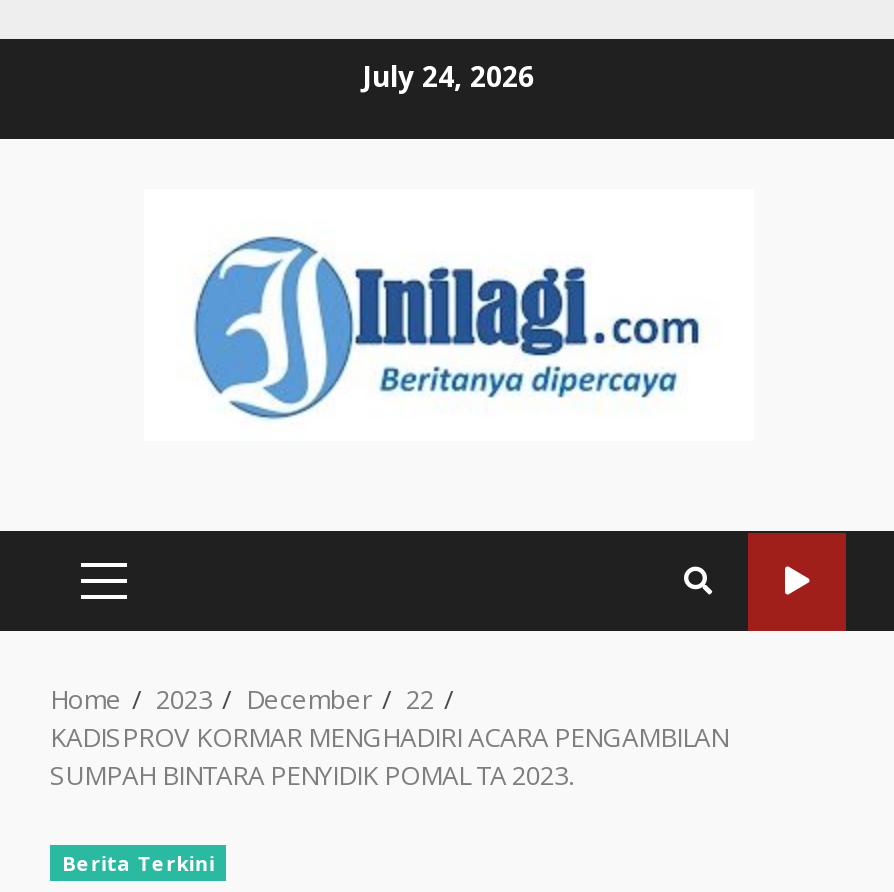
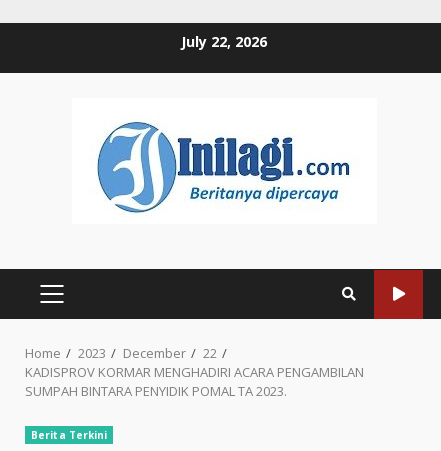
[362,56,534,94] July 24, 2026 -> [181,31,267,50] July 22, 2026

